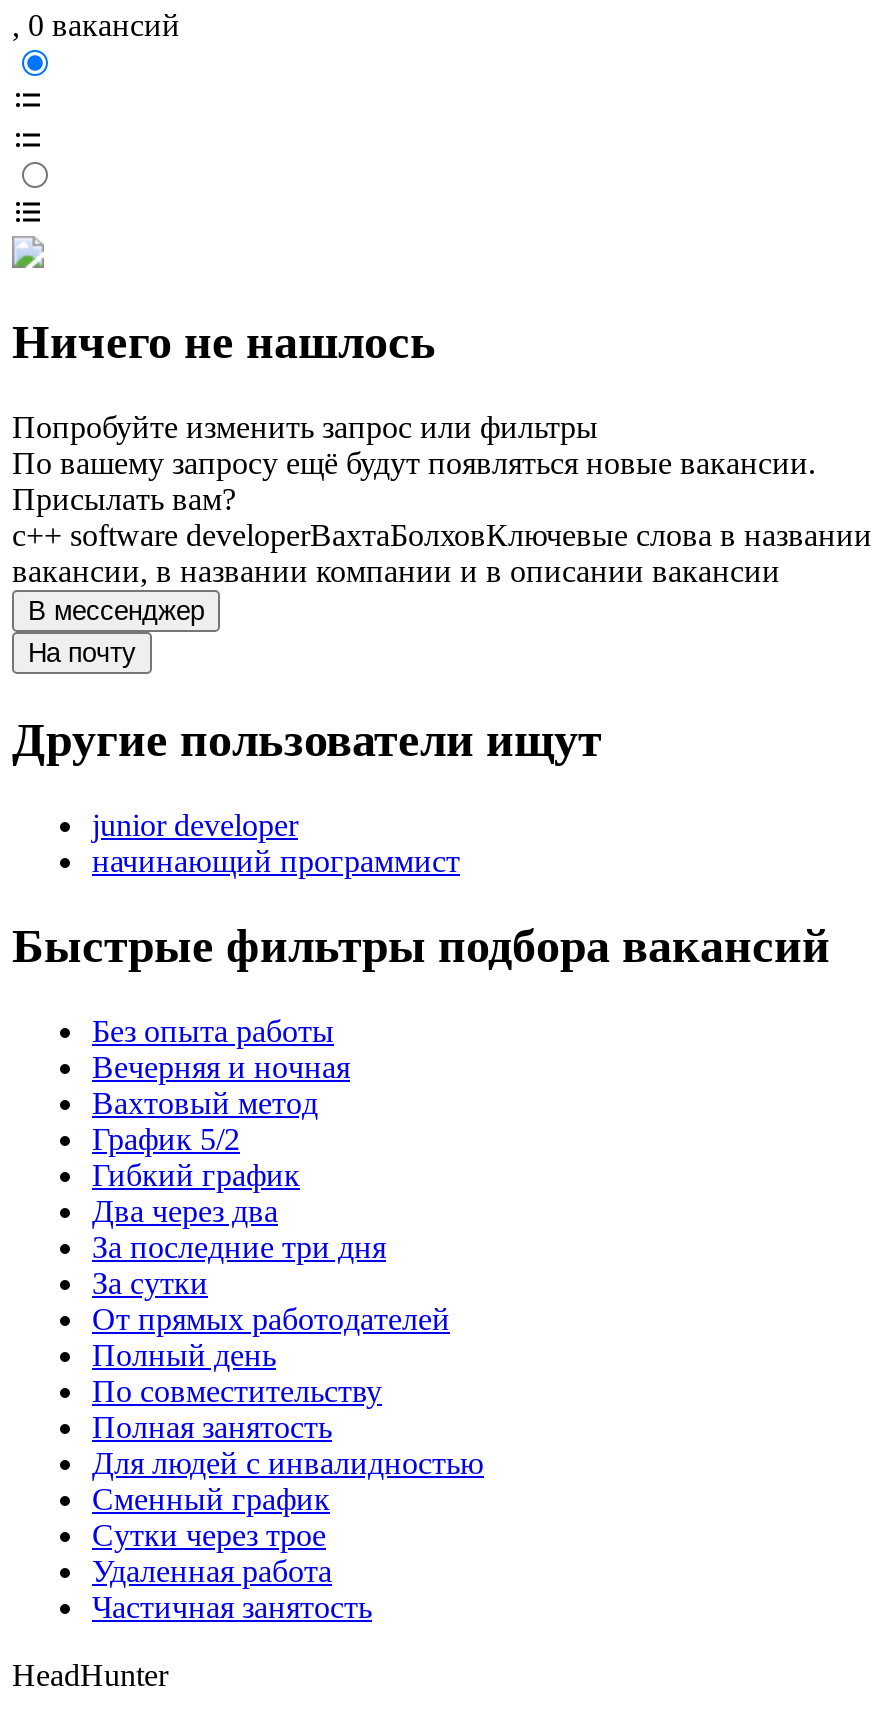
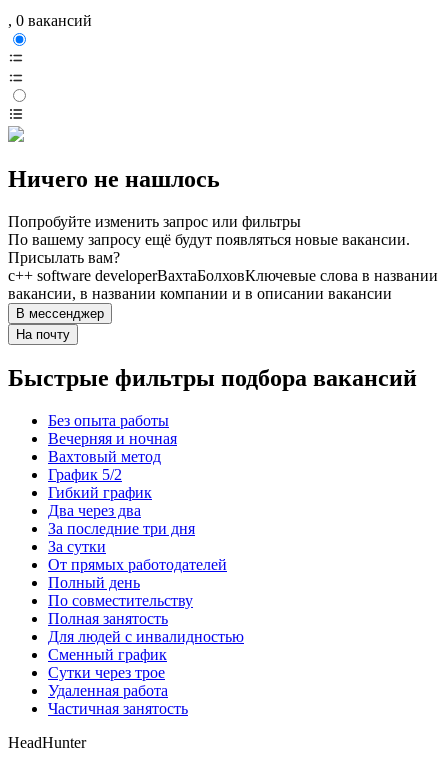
[12,714,602,878] Другие пользователи ищут | junior developer | начинающий программист -> none

